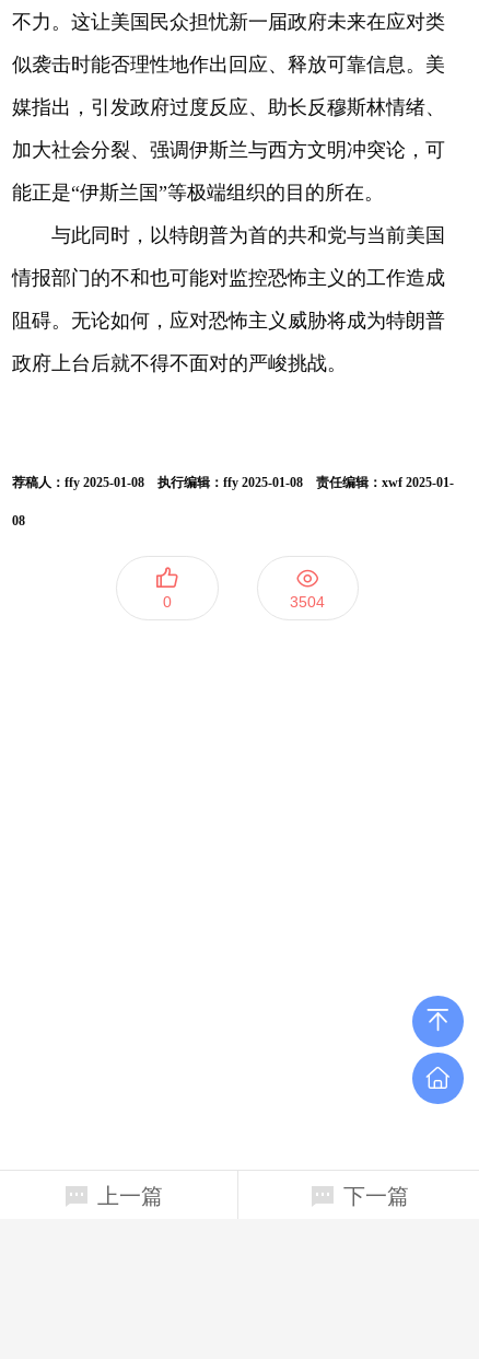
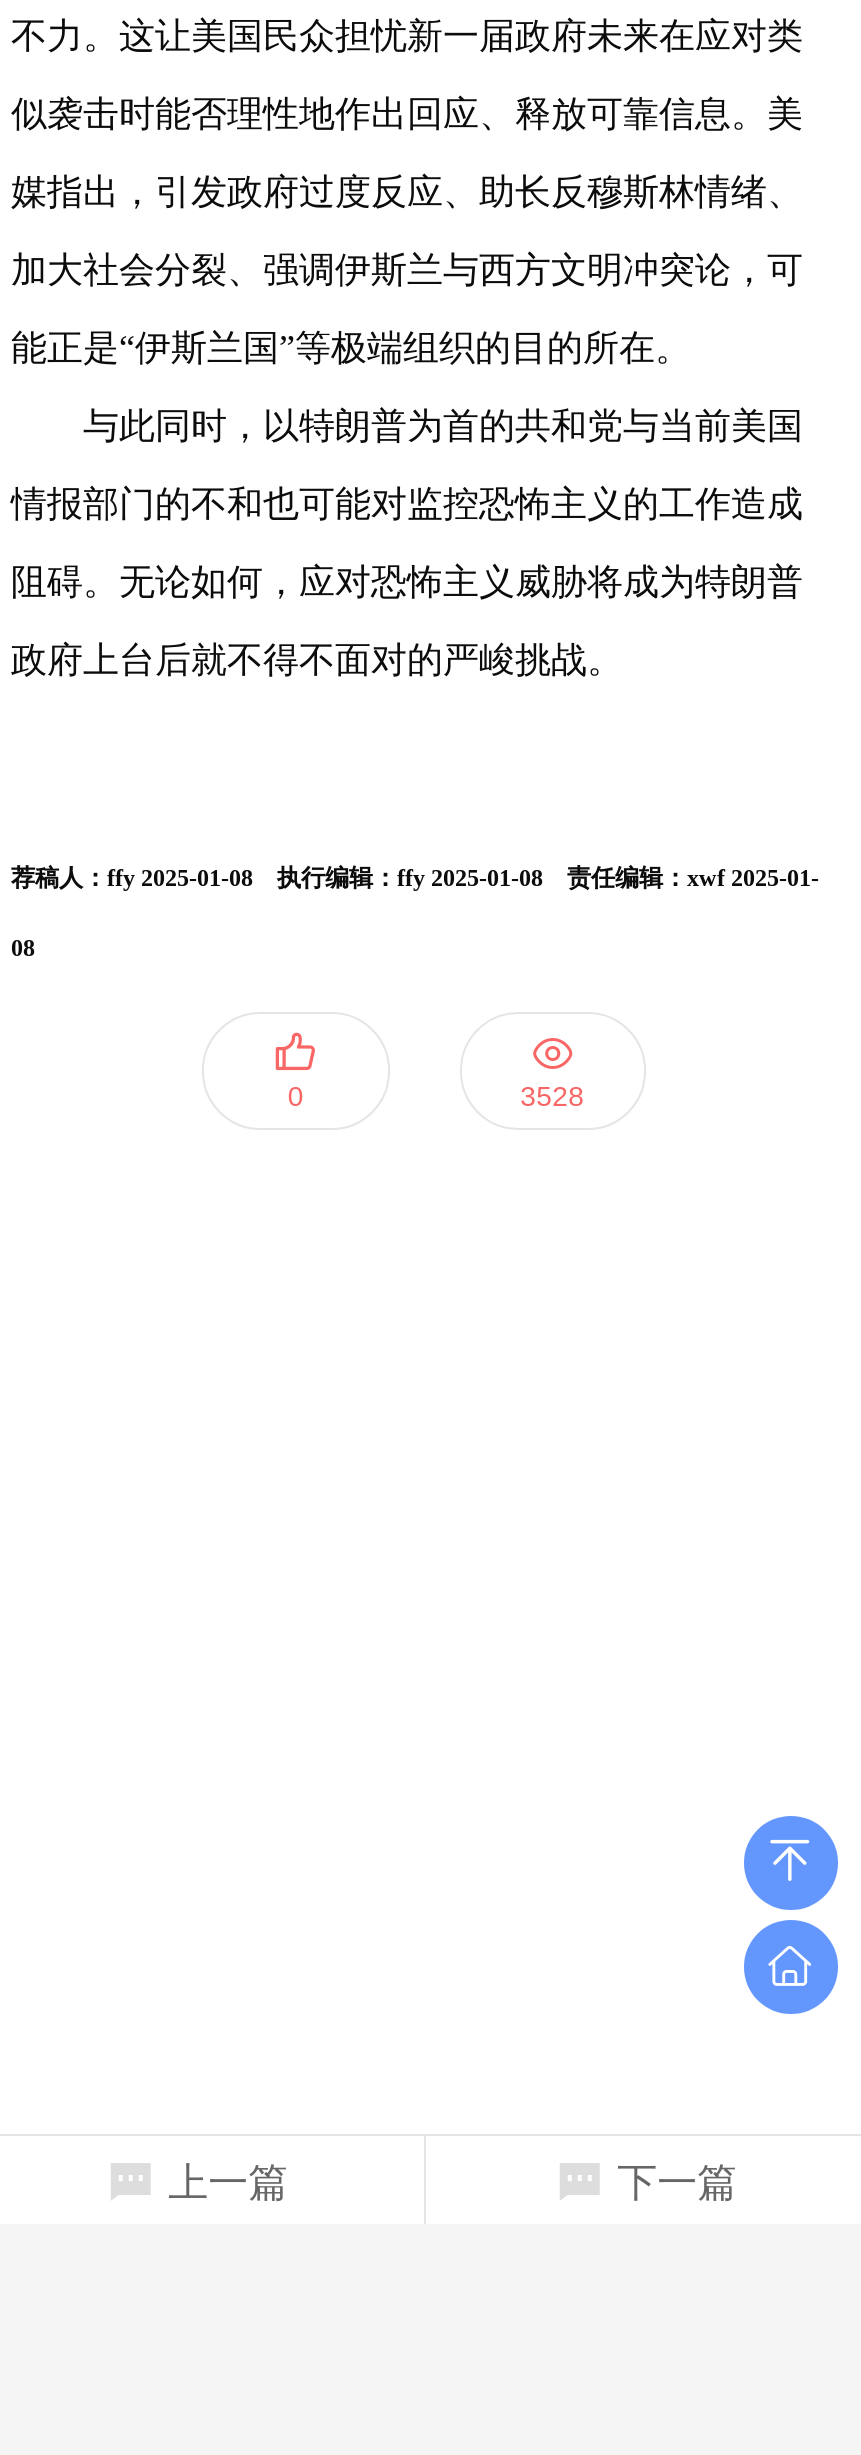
[290,593,325,611] 3504 -> [520,1080,584,1112] 3528

